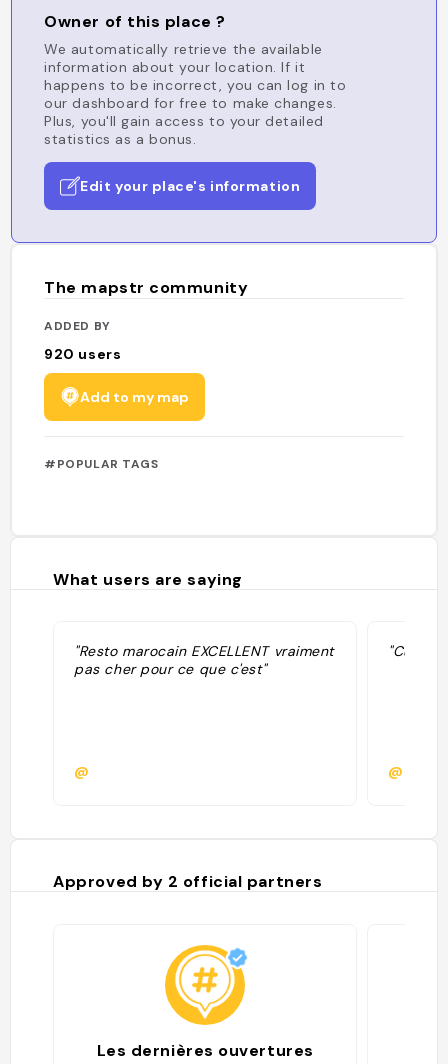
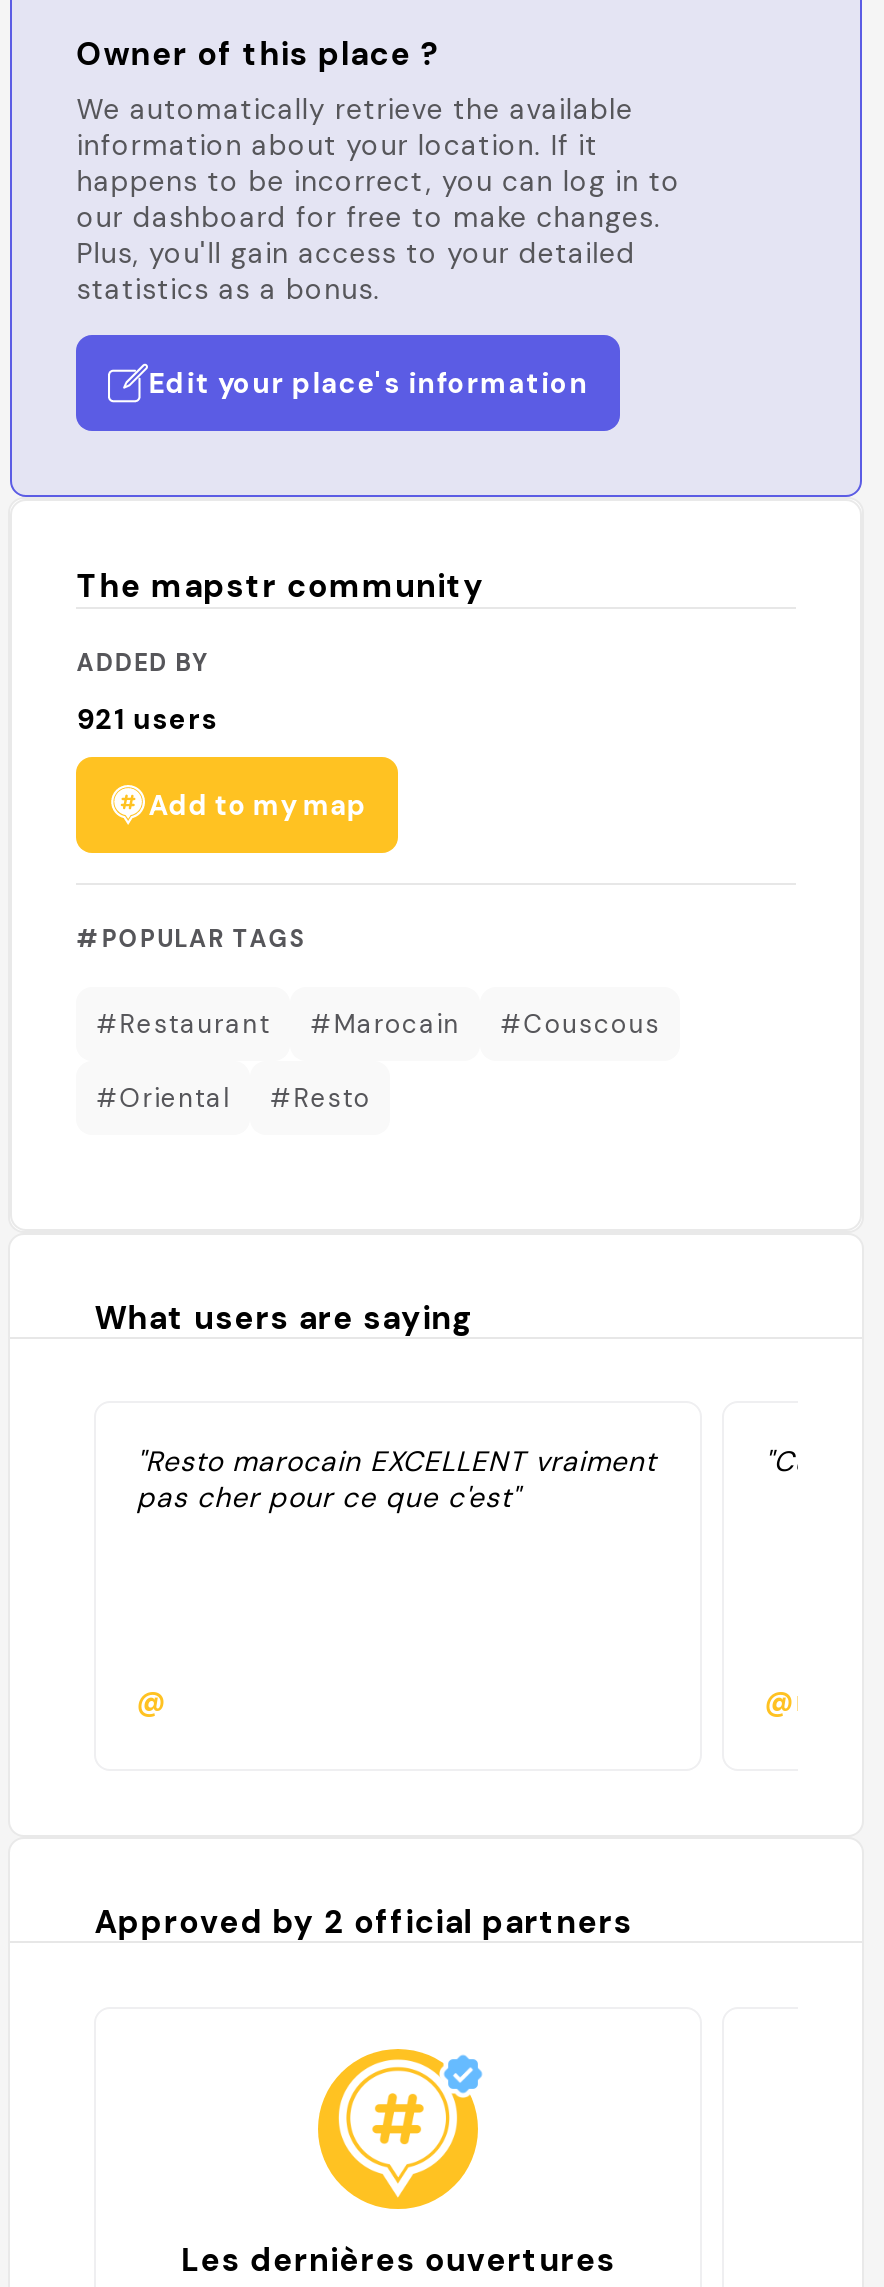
[44,344,121,362] 920 users -> [76,700,218,736] 921 users
none -> [96,1006,660,1114] #Restaurant | #Marocain | #Couscous | #Oriental | #Resto

